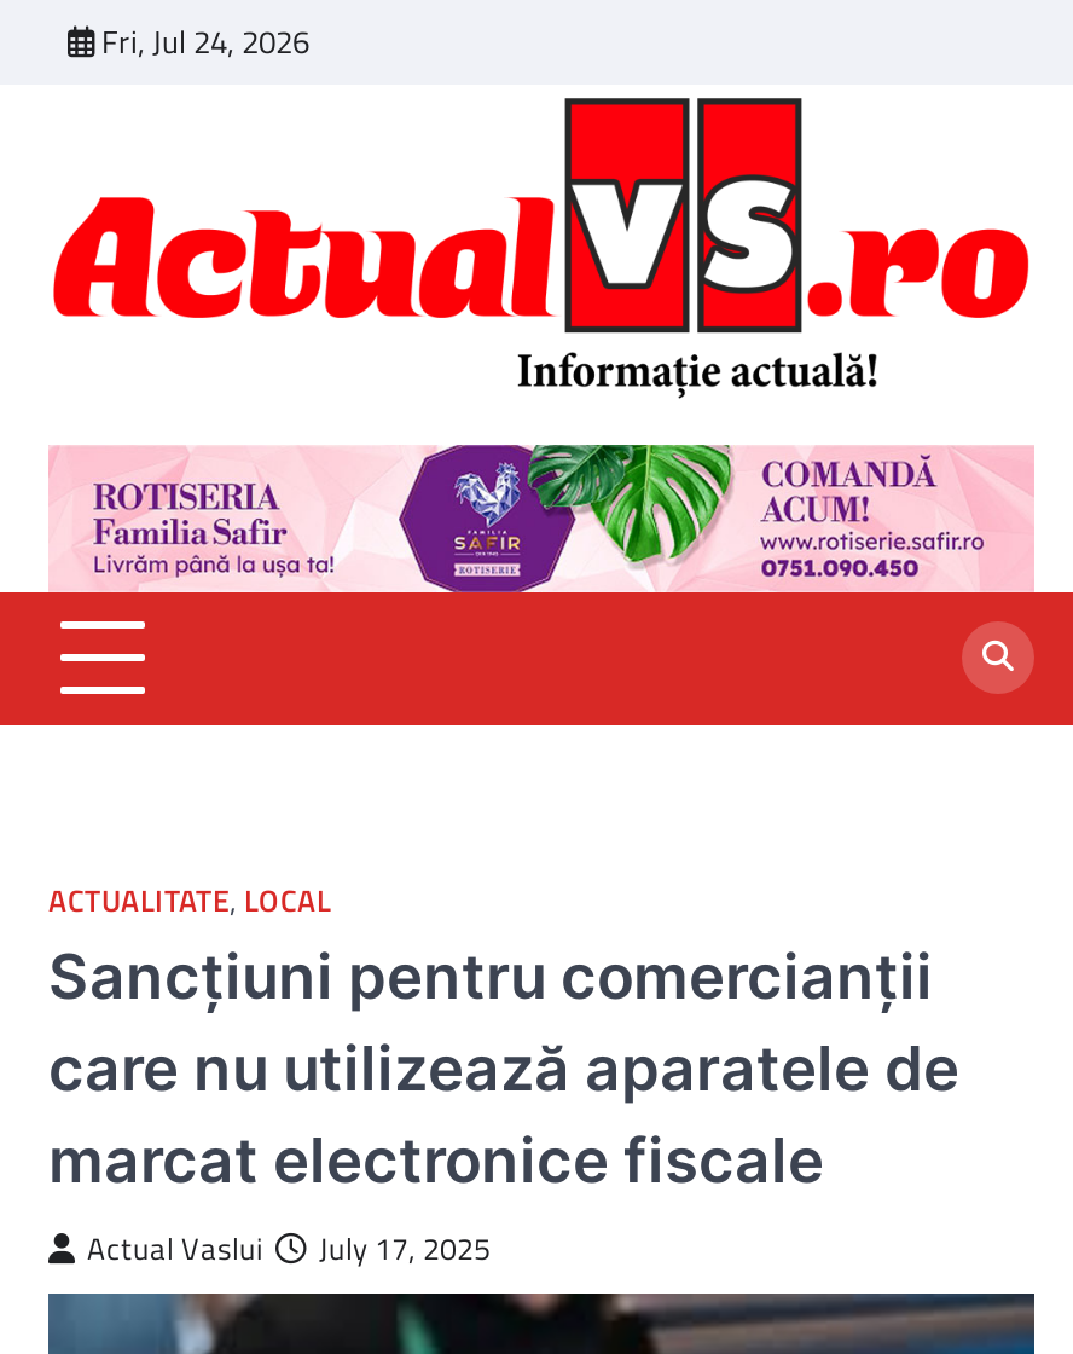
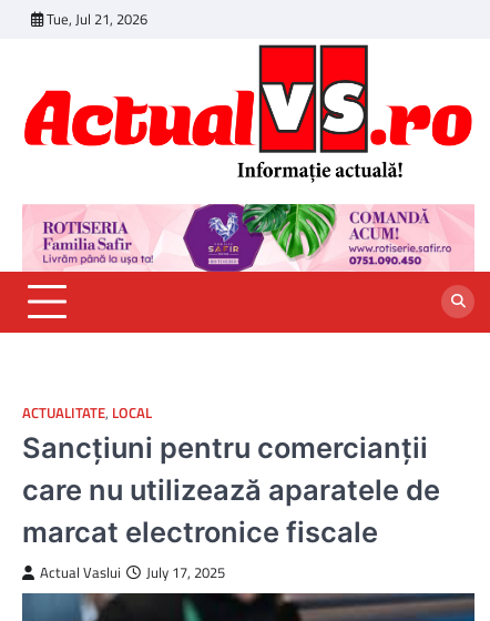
[101,17,309,65] Fri, Jul 24, 2026 -> [47,8,147,30] Tue, Jul 21, 2026

